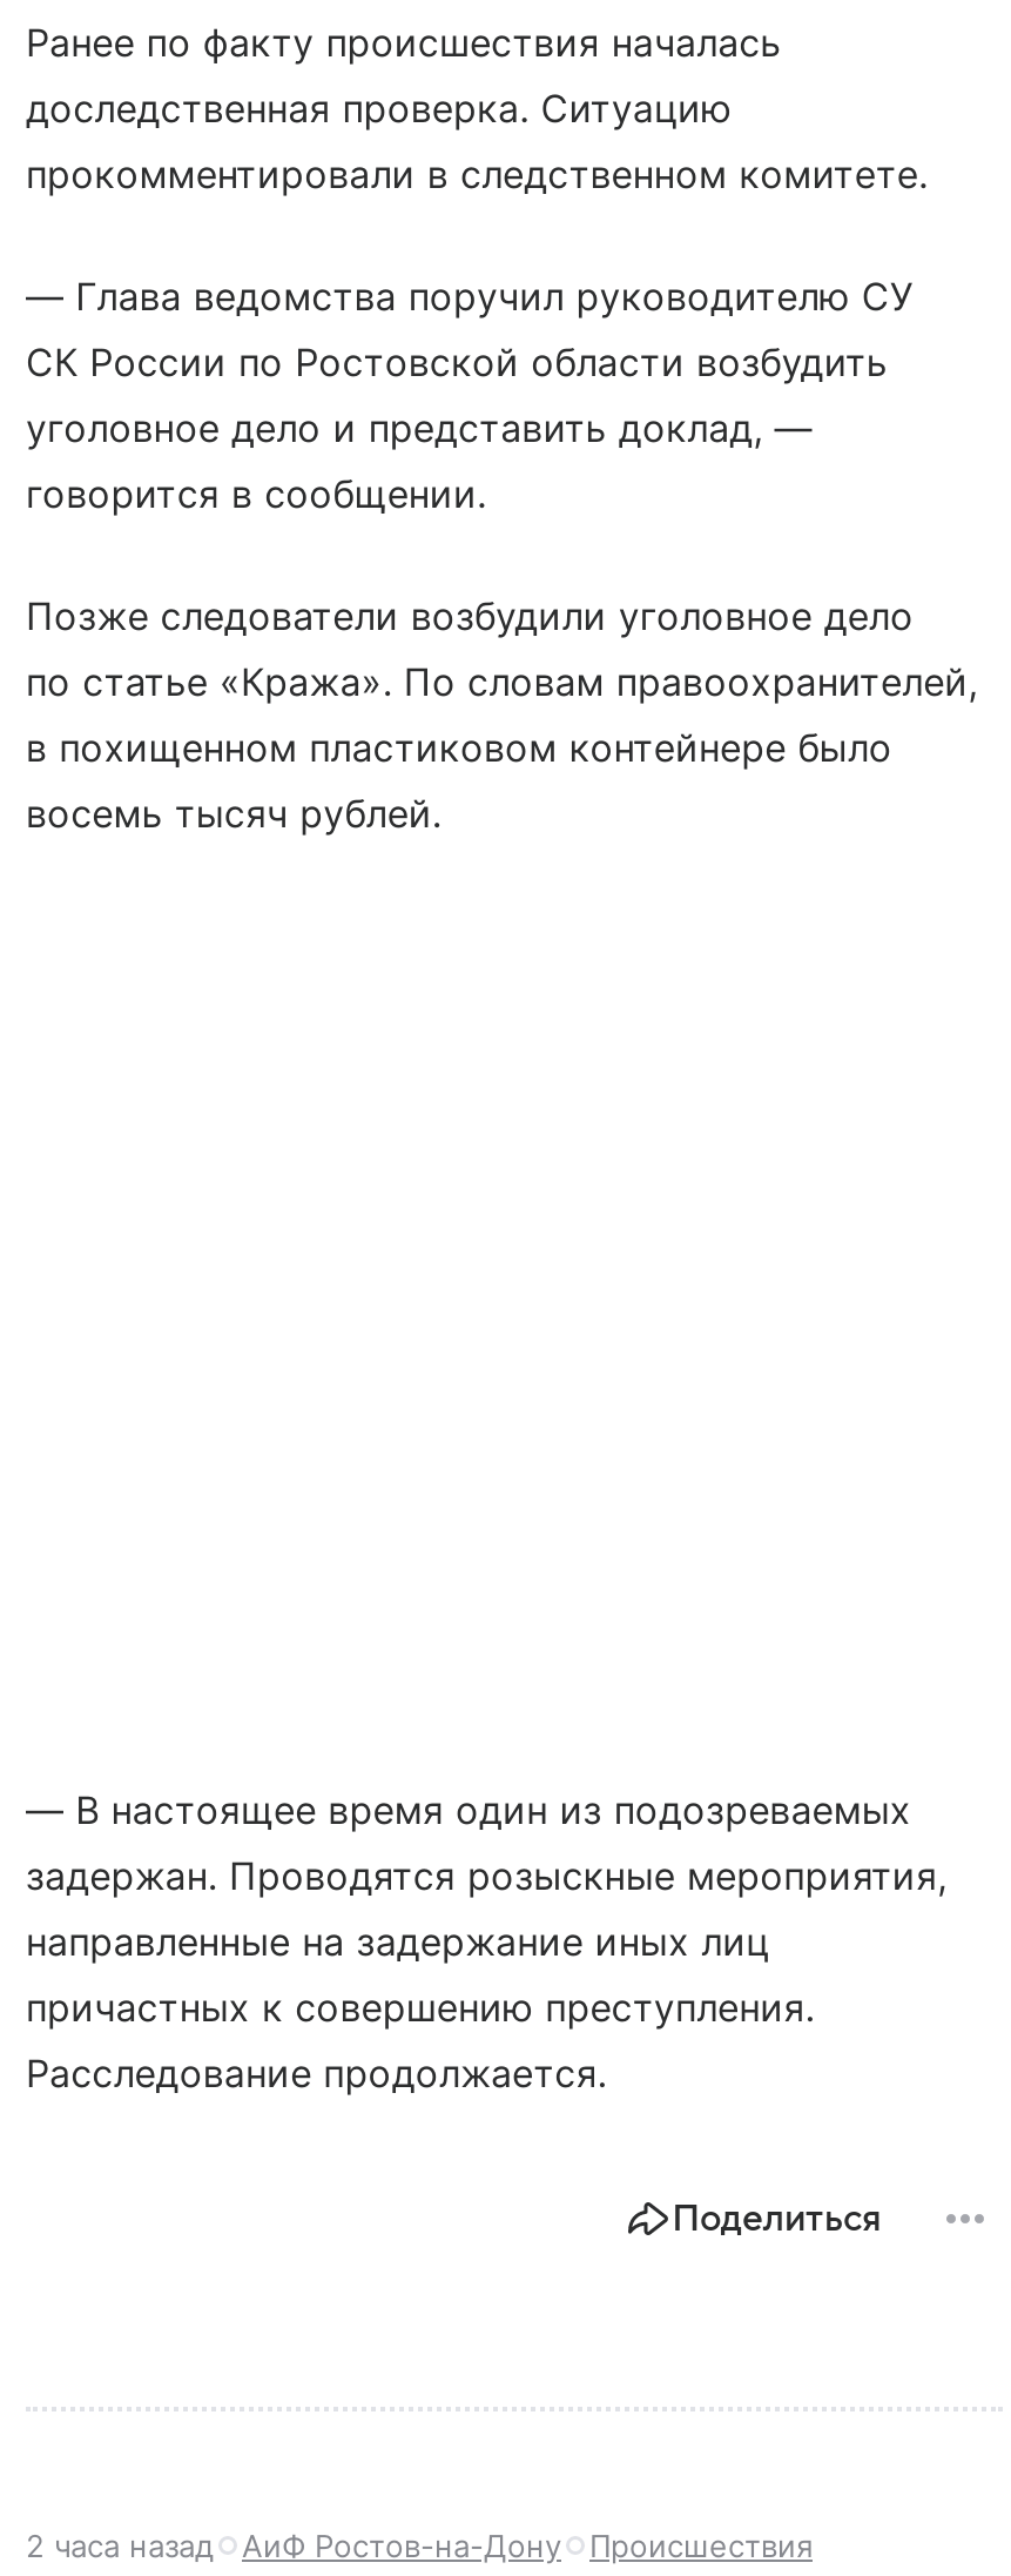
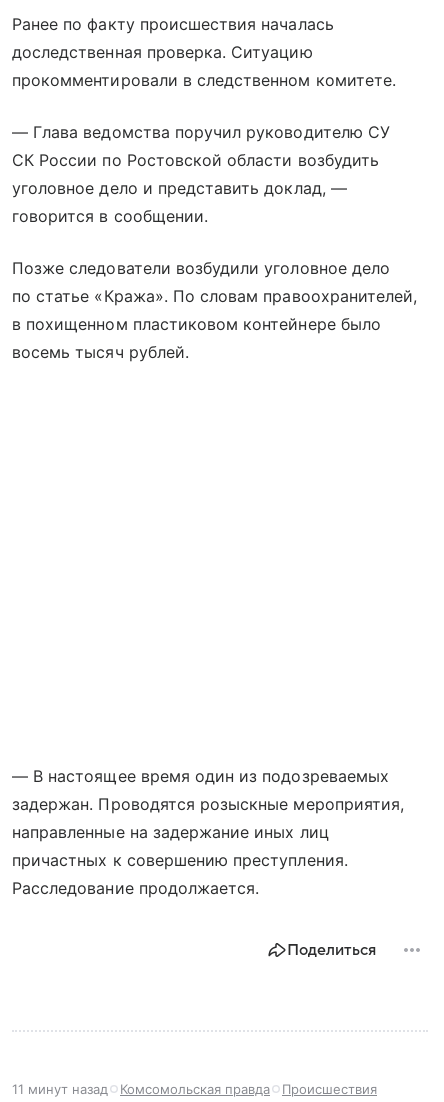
[26,2526,561,2564] 2 часа назад | АиФ Ростов-на-Дону -> [12,1081,270,1097] 11 минут назад | Комсомольская правда

